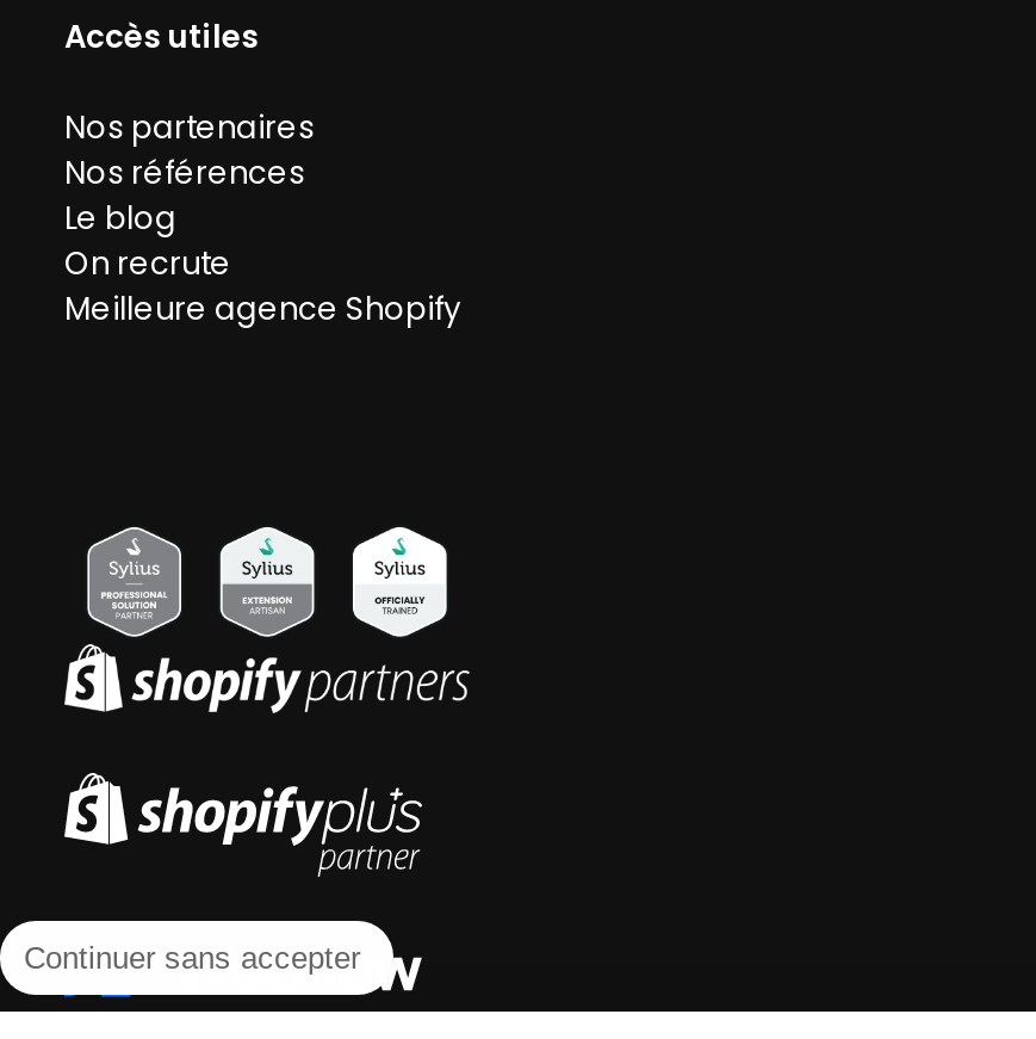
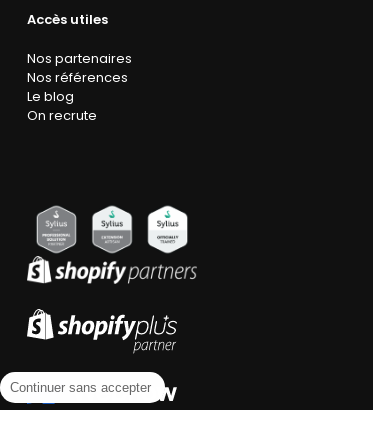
[64,287,460,332] Meilleure agence Shopify -> none

